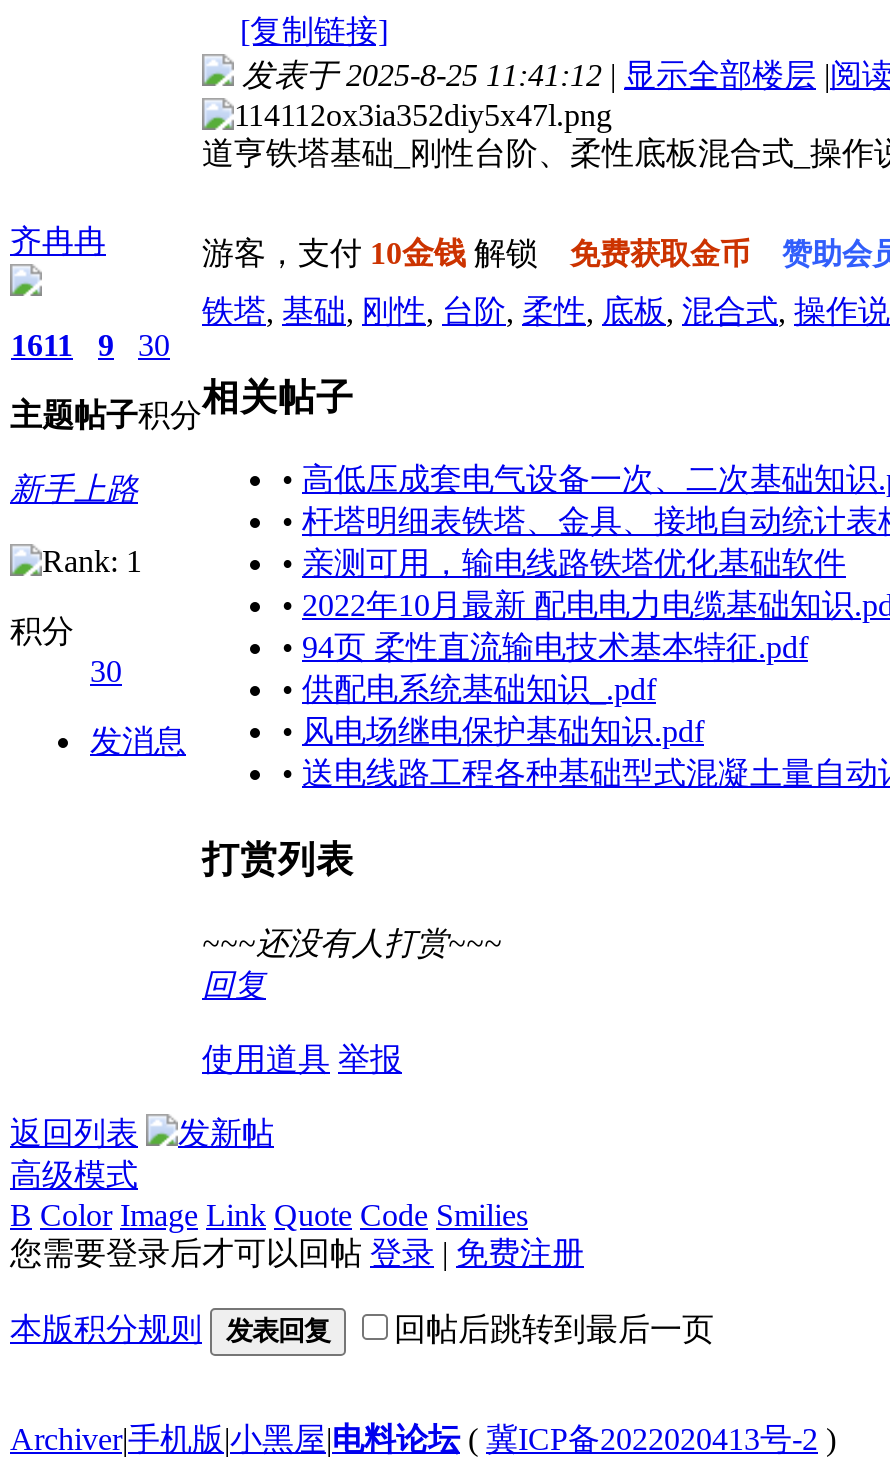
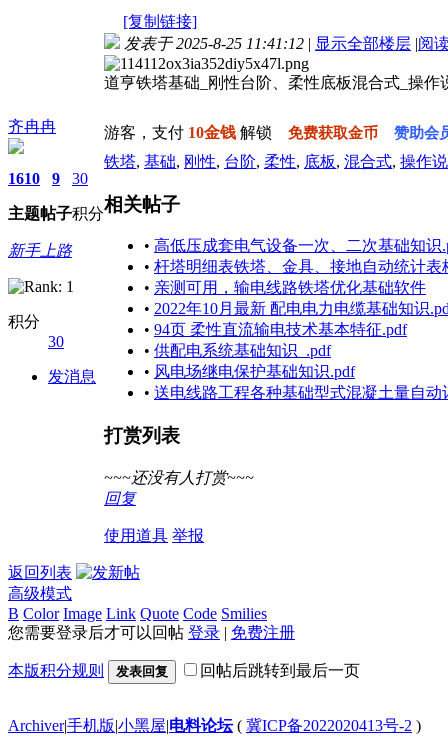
[11,328,170,362] 1611 9 30 -> [8,170,88,187] 1610 9 30

